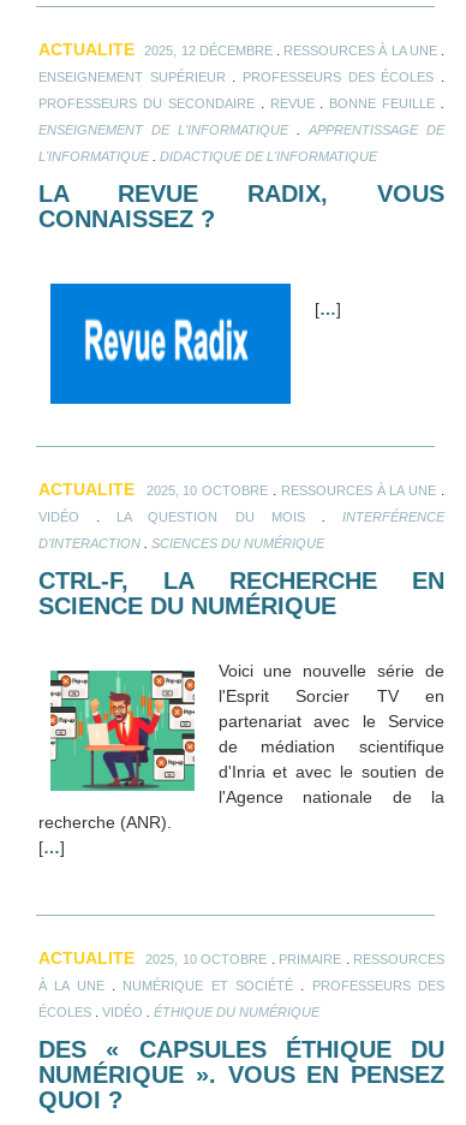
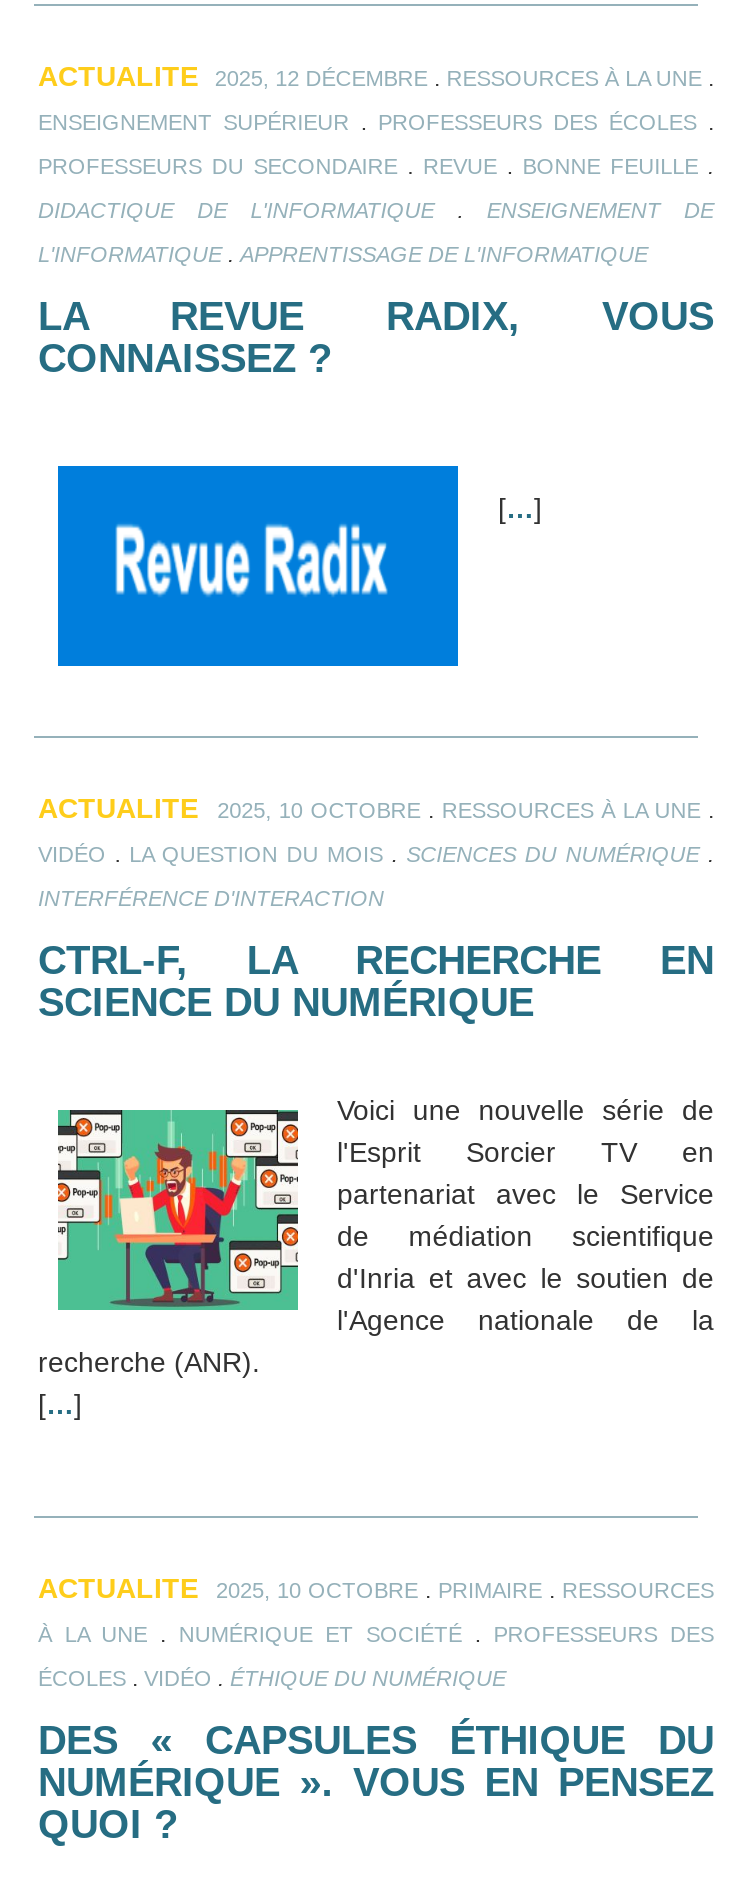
[38,121,444,136] ENSEIGNEMENT DE L'INFORMATIQUE. APPRENTISSAGE DE -> [38,195,714,221] DIDACTIQUE DE L'INFORMATIQUE. ENSEIGNEMENT DE
[38,147,377,163] L'INFORMATIQUE. DIDACTIQUE DE L'INFORMATIQUE -> [38,239,648,265] L'INFORMATIQUE. APPRENTISSAGE DE L'INFORMATIQUE
[38,508,444,524] VIDÉO. LA QUESTION DU MOIS. INTERFÉRENCE -> [38,840,714,866] VIDÉO. LA QUESTION DU MOIS. SCIENCES DU NUMÉRIQUE.
[38,535,324,550] D'INTERACTION. SCIENCES DU NUMÉRIQUE -> [38,886,384,910] INTERFÉRENCE D'INTERACTION

